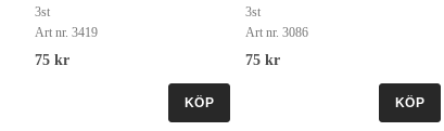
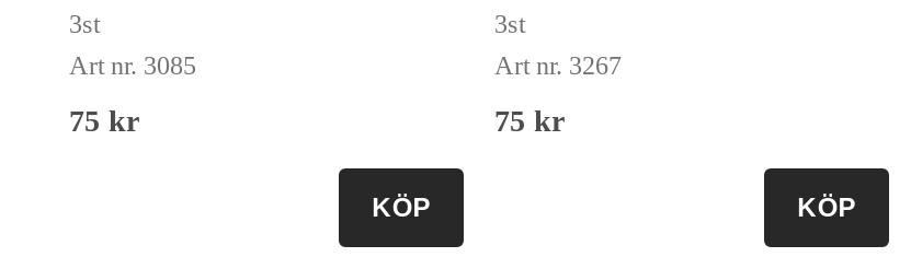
[35,25,98,40] Art nr. 3419 -> [69,51,196,82] Art nr. 3085
[245,25,308,40] Art nr. 3086 -> [494,51,622,82] Art nr. 3267

